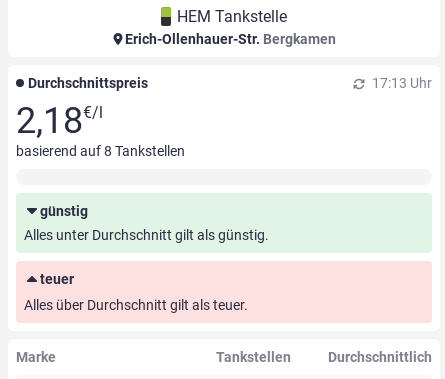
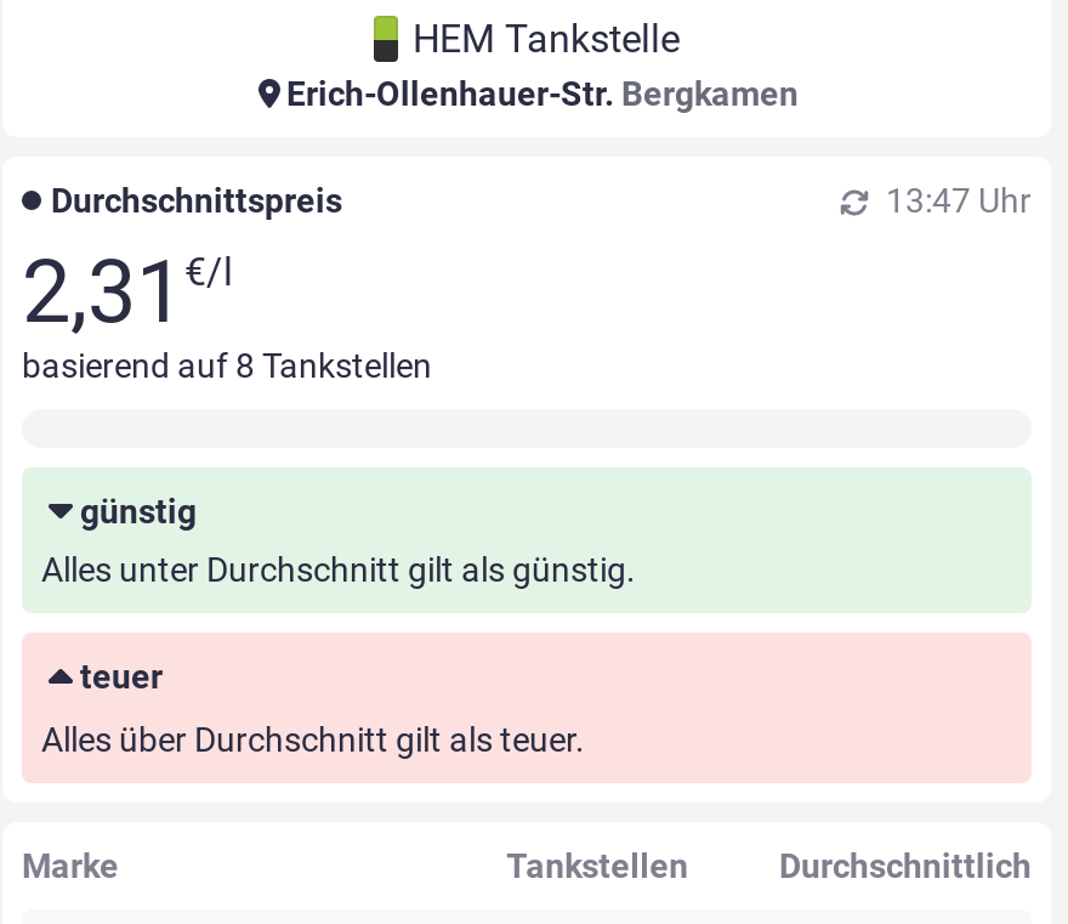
[369,75,432,91] 17:13 Uhr -> [879,181,1032,220] 13:47 Uhr
[16,100,103,142] 2,18 €/l -> [22,242,233,344] 2,31 €/l

